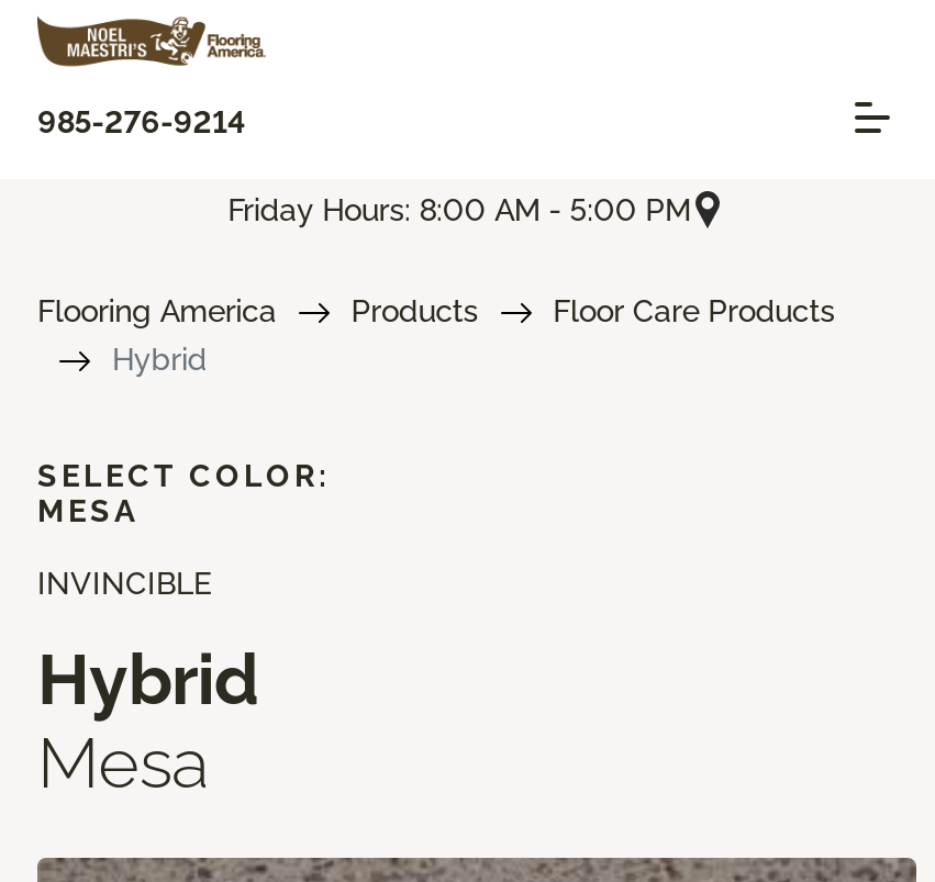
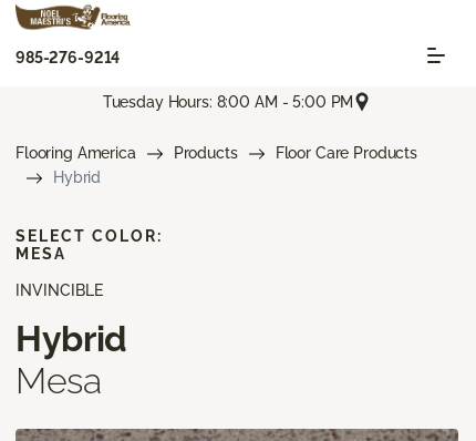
[228,192,691,227] Friday Hours: 8:00 AM - 5:00 PM -> [103,93,353,110] Tuesday Hours: 8:00 AM - 5:00 PM

